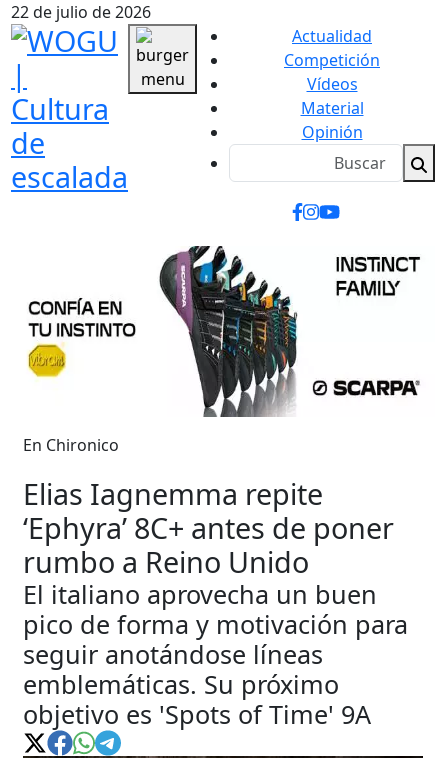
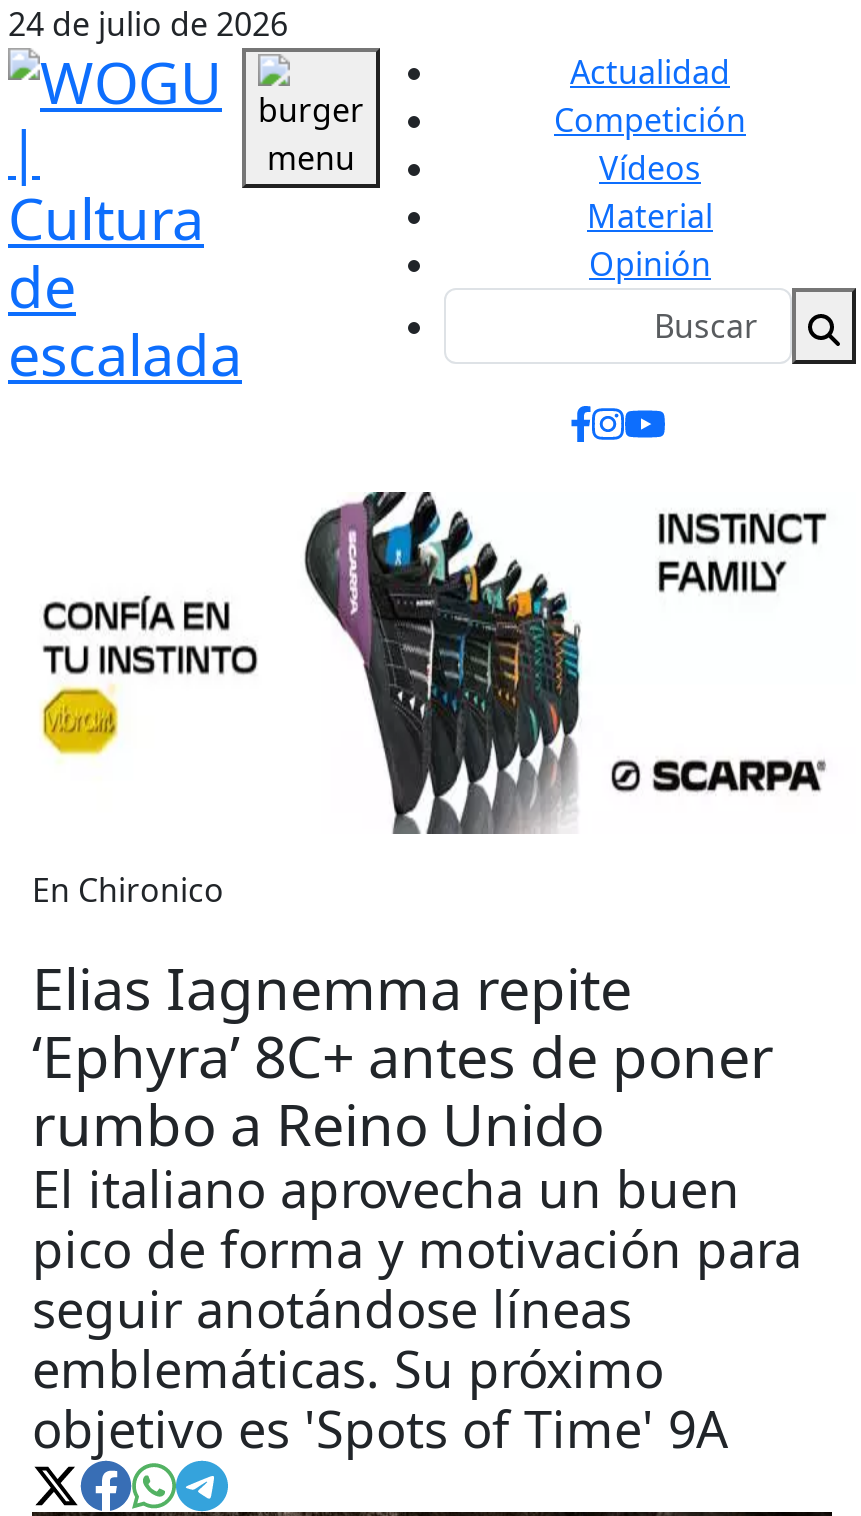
[11,1,151,23] 22 de julio de 2026 -> [8,2,288,46] 24 de julio de 2026

